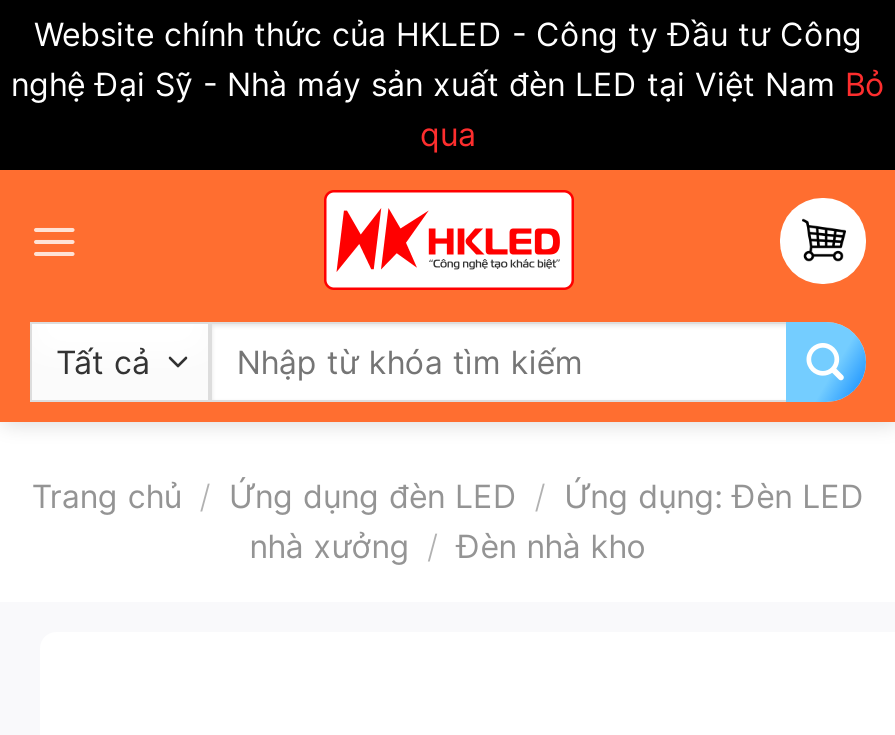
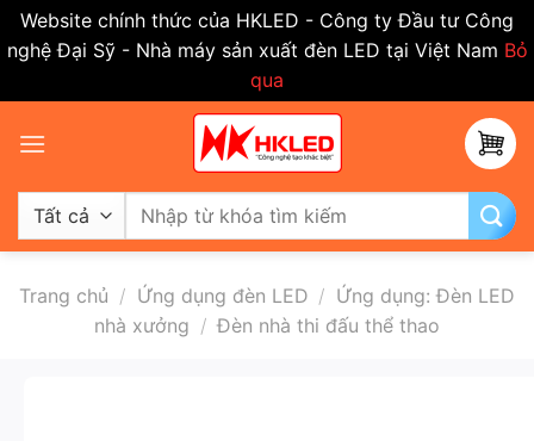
[249,526,647,566] nhà xưởng / Đèn nhà kho -> [94,314,440,337] nhà xưởng / Đèn nhà thi đấu thể thao

